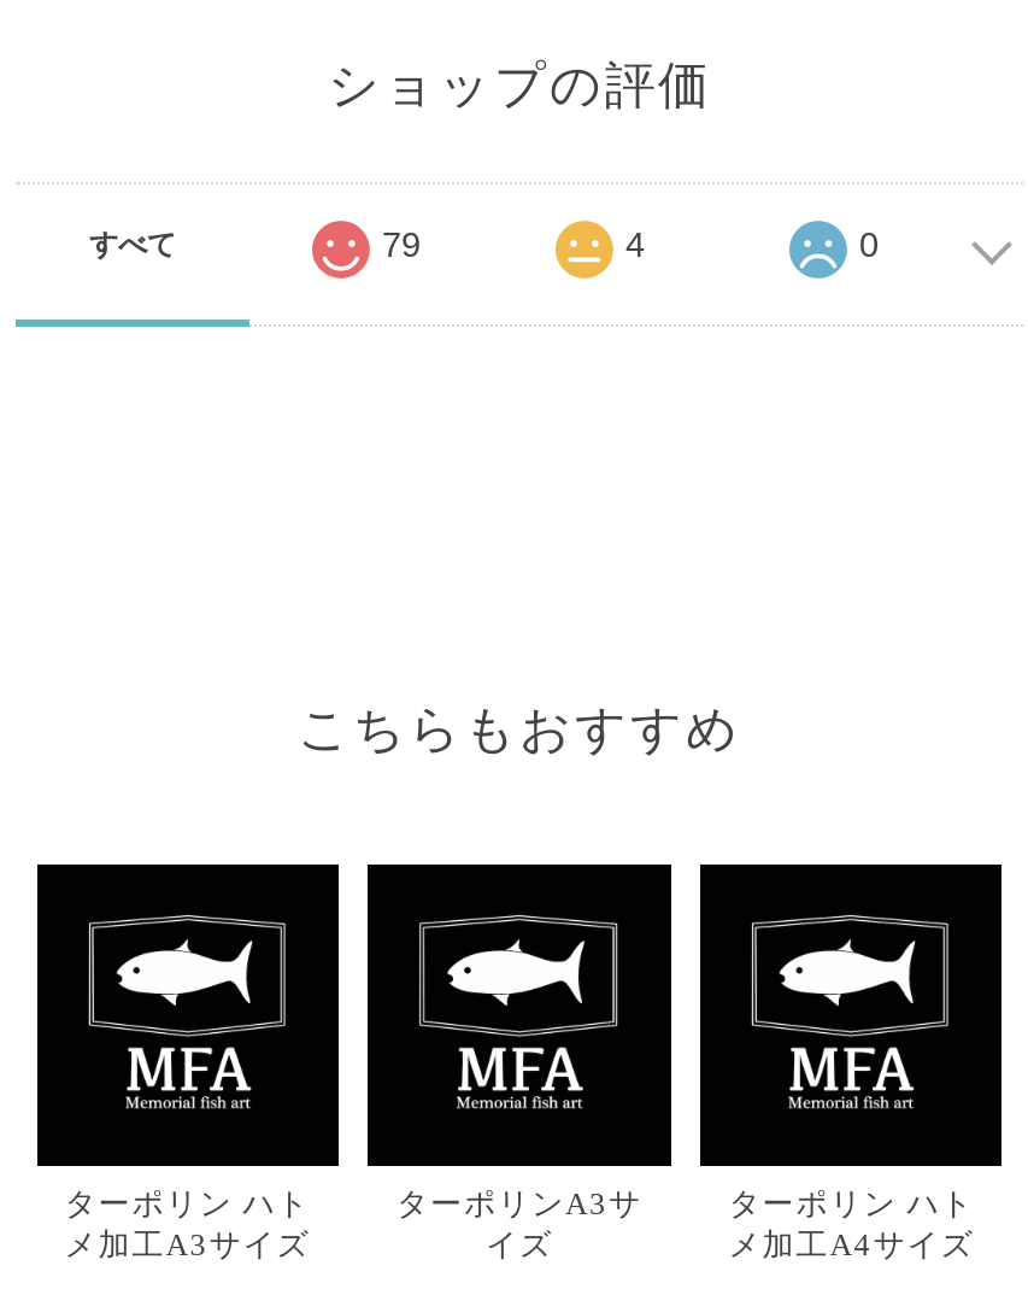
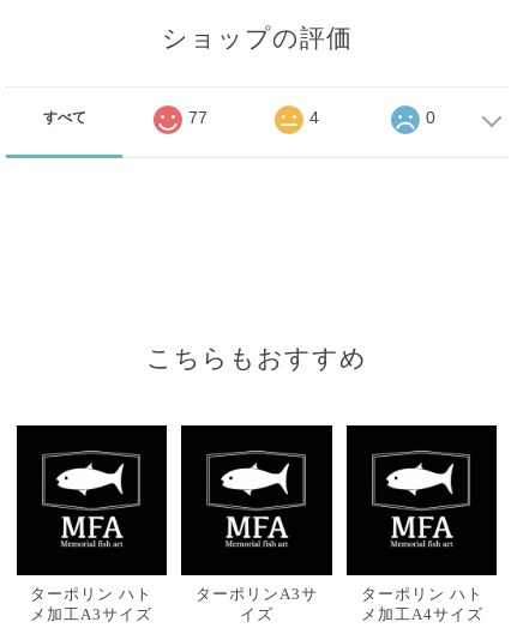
[382,225,421,264] 79 -> [188,108,208,127] 77

